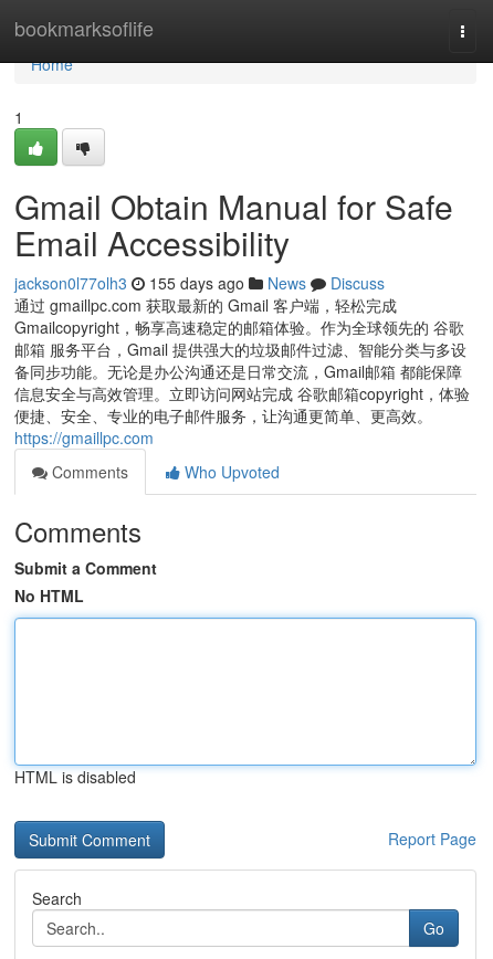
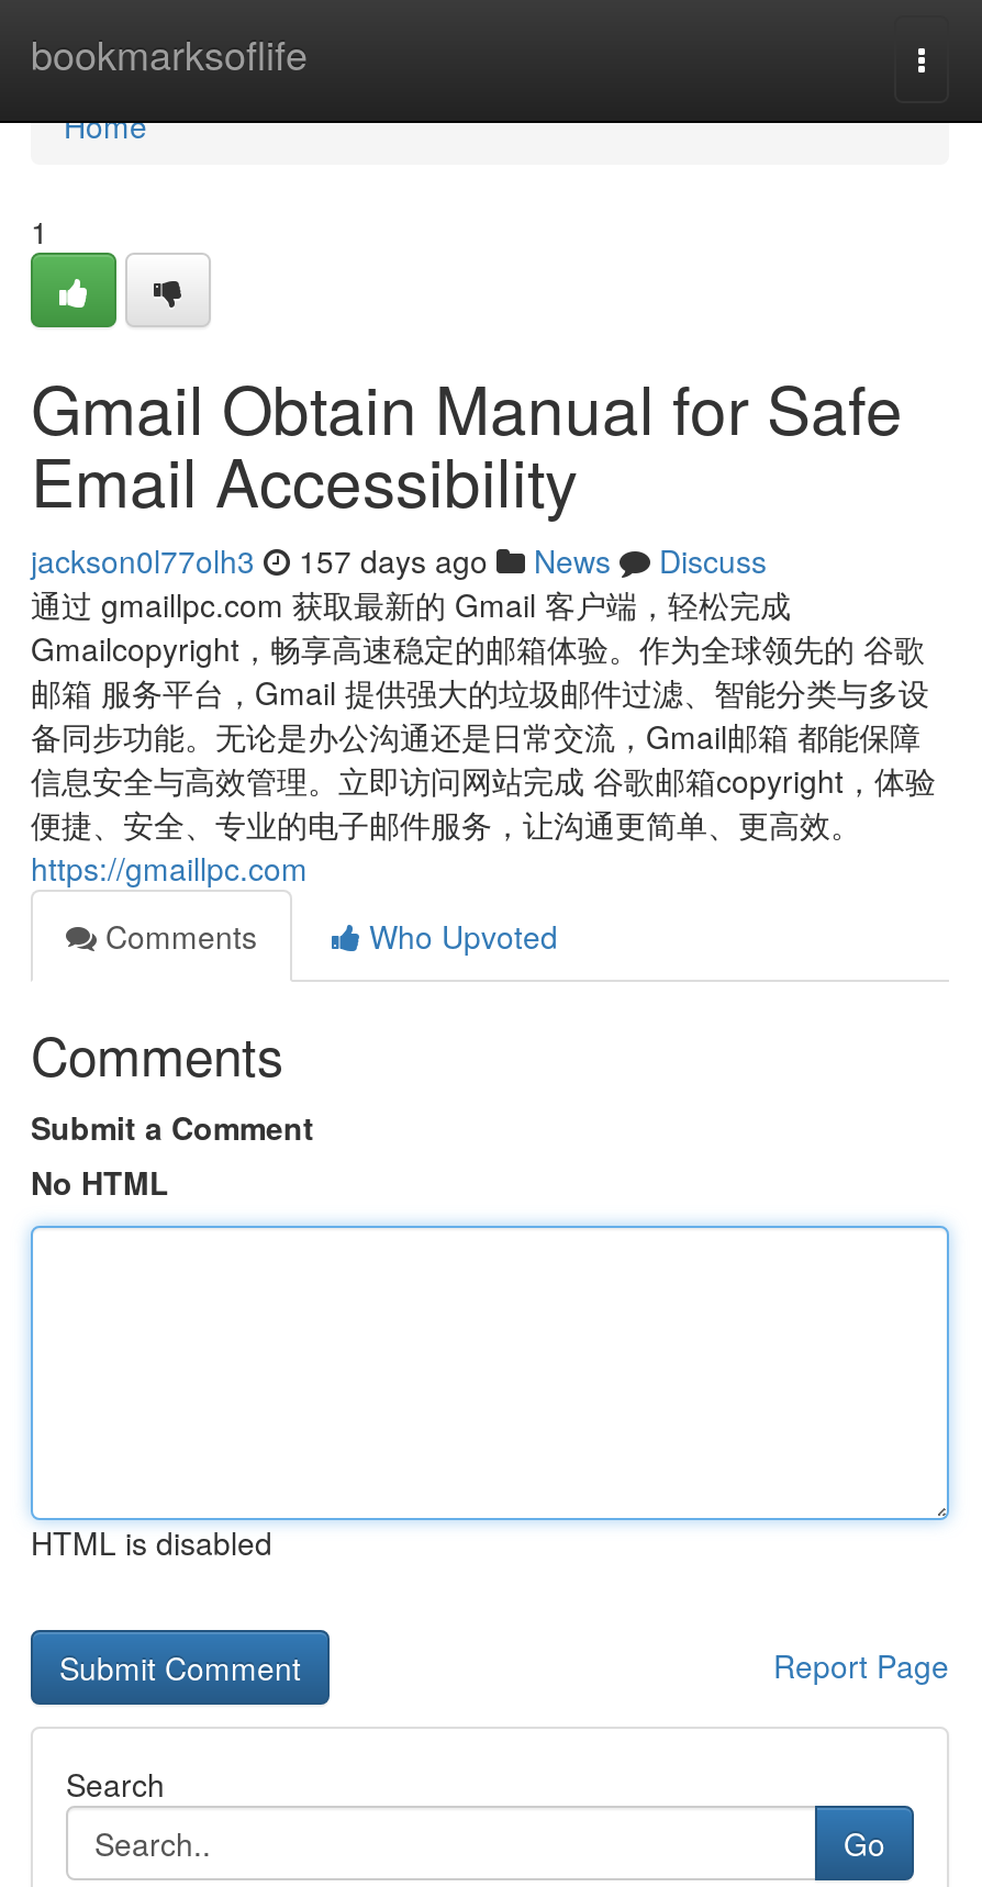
[14,272,385,294] jackson0l77olh3 155 days ago News Discuss -> [31,538,767,582] jackson0l77olh3 157 days ago News Discuss

